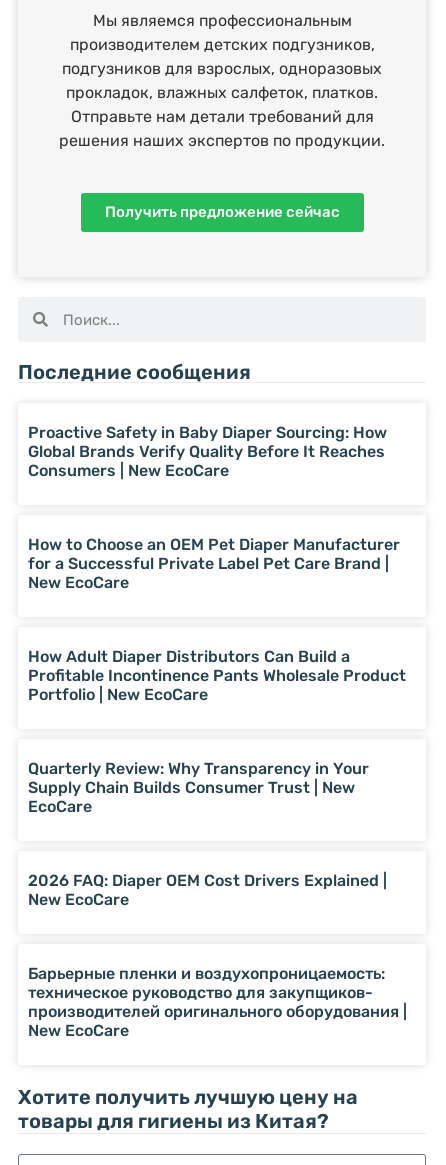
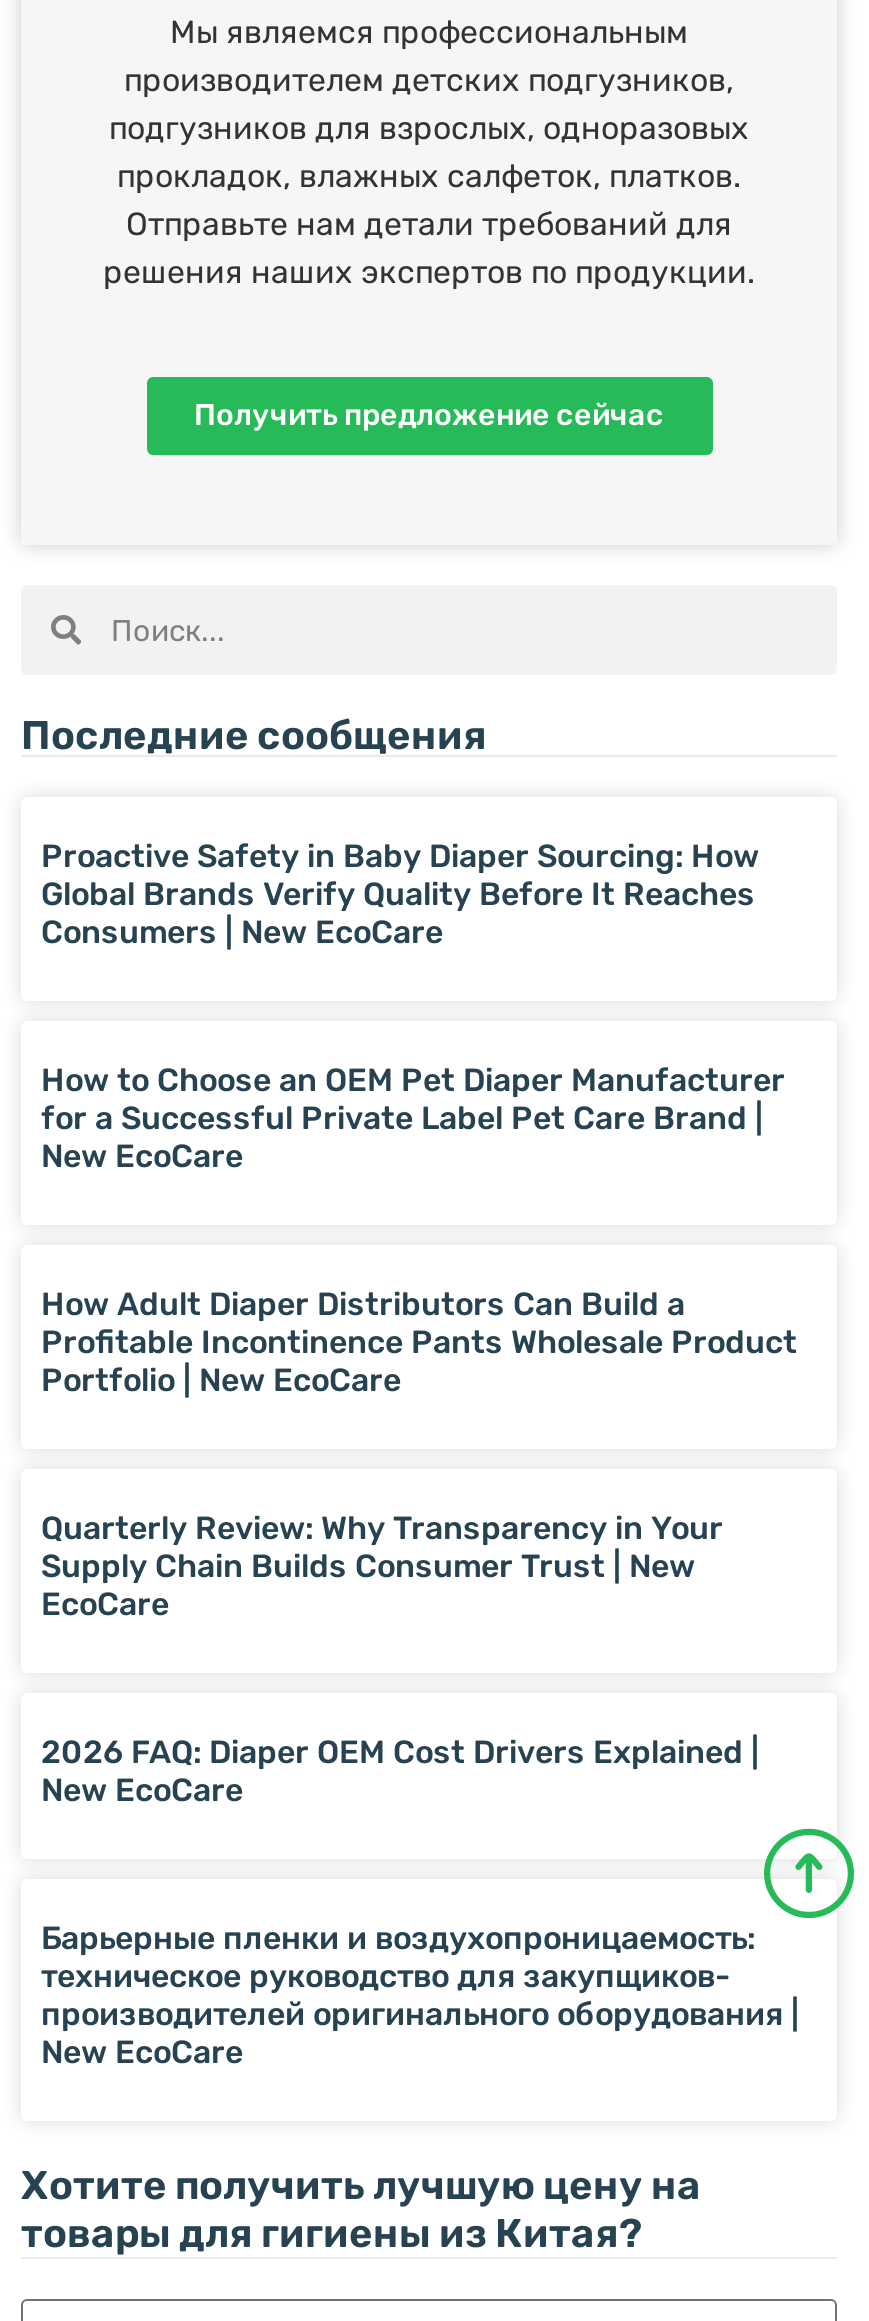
none -> [761,1827,857,1921] [image]

